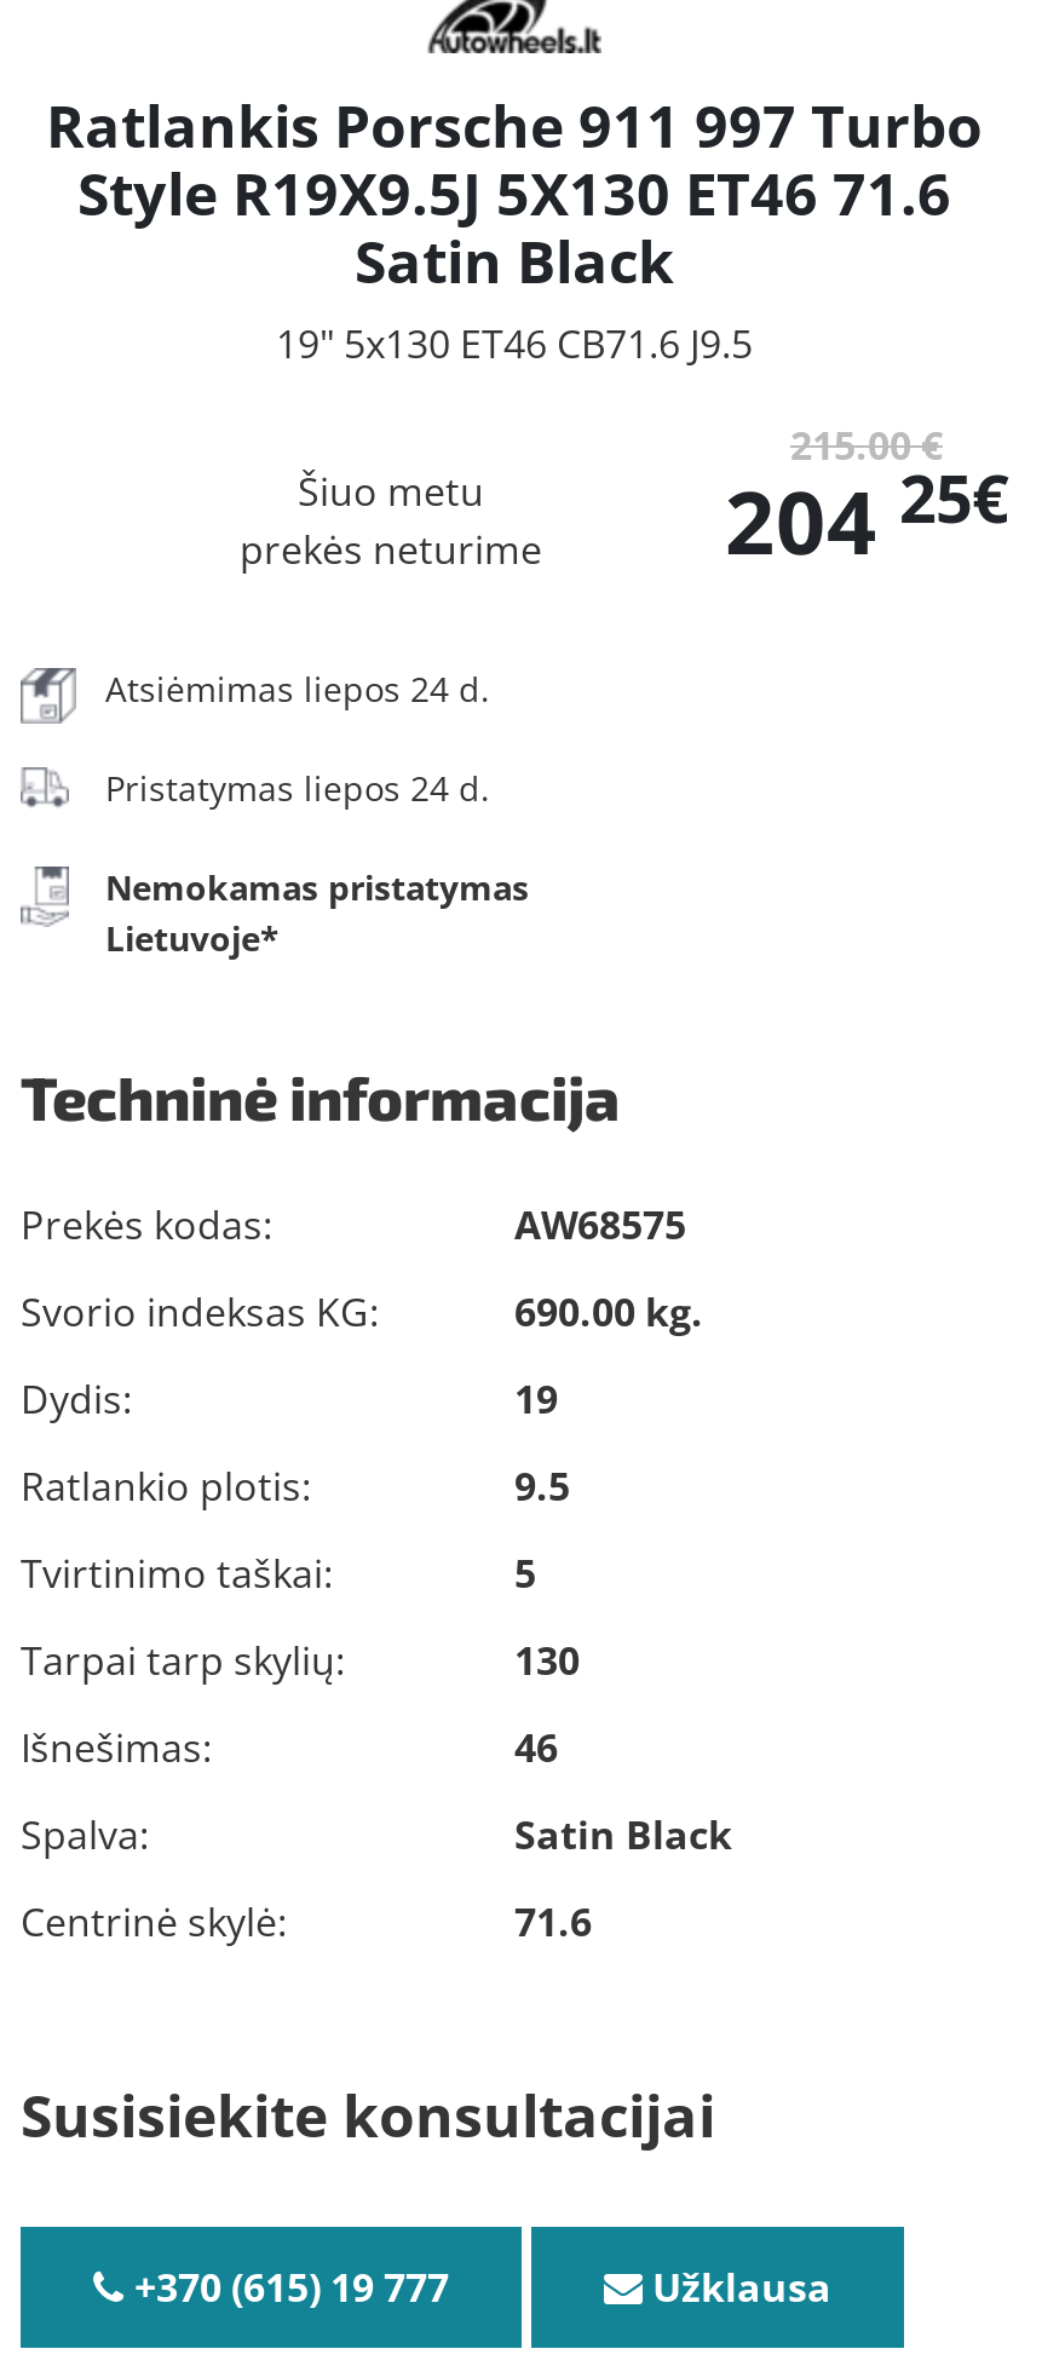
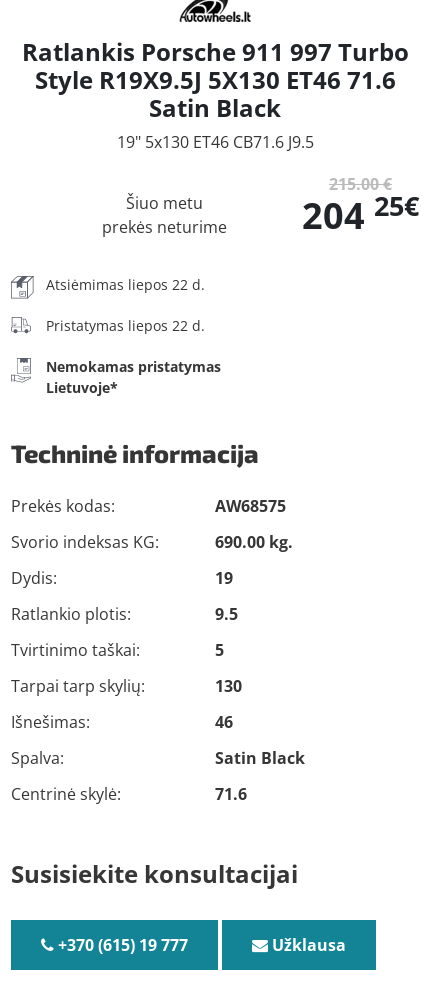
[105,666,490,712] Atsiėmimas liepos 24 d. -> [46,275,205,294] Atsiėmimas liepos 22 d.
[105,765,490,811] Pristatymas liepos 24 d. -> [46,316,205,335] Pristatymas liepos 22 d.

